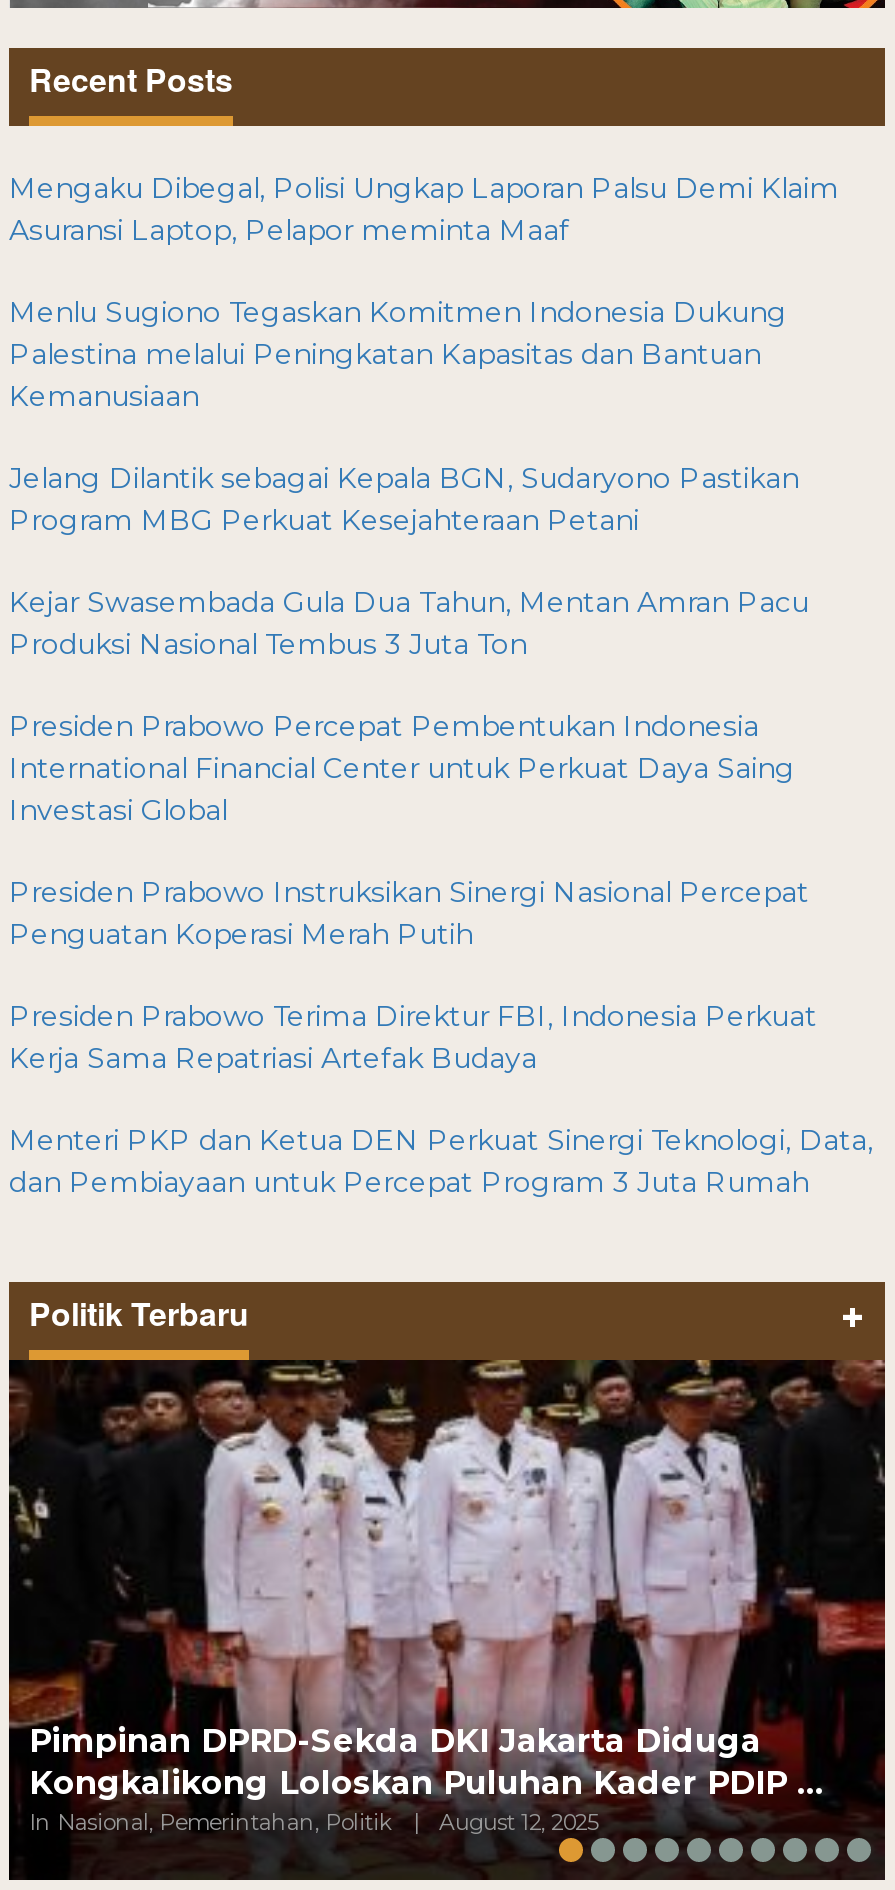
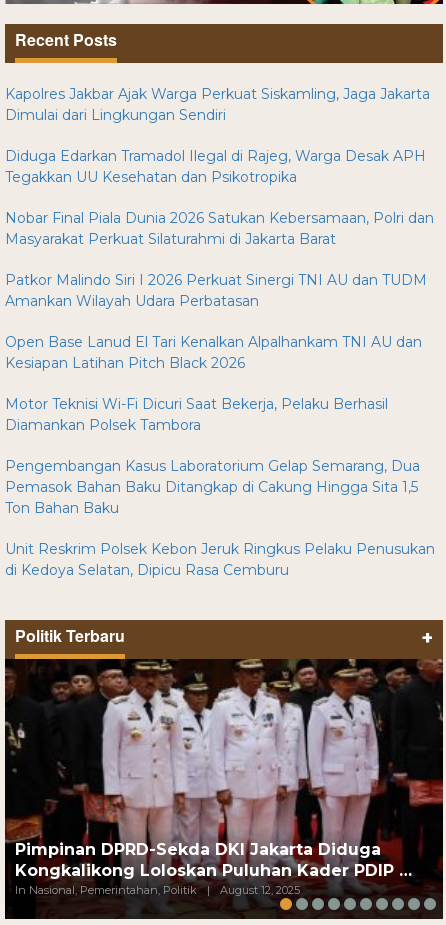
[9,170,839,248] Mengaku Dibegal, Polisi Ungkap Laporan Palsu Demi Klaim | Asuransi Laptop, Pelapor meminta Maaf -> [5,85,430,124] Kapolres Jakbar Ajak Warga Perkuat Siskamling, Jaga Jakarta | Dimulai dari Lingkungan Sendiri
[9,294,787,414] Menlu Sugiono Tegaskan Komitmen Indonesia Dukung | Palestina melalui Peningkatan Kapasitas dan Bantuan | Kemanusiaan -> [5,147,426,186] Diduga Edarkan Tramadol Ilegal di Rajeg, Warga Desak APH | Tegakkan UU Kesehatan dan Psikotropika
[9,460,799,538] Jelang Dilantik sebagai Kepala BGN, Sudaryono Pastikan | Program MBG Perkuat Kesejahteraan Petani -> [5,209,434,248] Nobar Final Piala Dunia 2026 Satukan Kebersamaan, Polri dan | Masyarakat Perkuat Silaturahmi di Jakarta Barat
[9,584,809,662] Kejar Swasembada Gula Dua Tahun, Mentan Amran Pacu | Produksi Nasional Tembus 3 Juta Ton -> [5,271,427,310] Patkor Malindo Siri I 2026 Perkuat Sinergi TNI AU dan TUDM | Amankan Wilayah Udara Perbatasan
[9,708,795,828] Presiden Prabowo Percepat Pembentukan Indonesia | International Financial Center untuk Perkuat Daya Saing | Investasi Global -> [5,333,422,372] Open Base Lanud El Tari Kenalkan Alpalhankam TNI AU dan | Kesiapan Latihan Pitch Black 2026
[9,874,809,952] Presiden Prabowo Instruksikan Sinergi Nasional Percepat | Penguatan Koperasi Merah Putih -> [5,395,388,434] Motor Teknisi Wi-Fi Dicuri Saat Bekerja, Pelaku Berhasil | Diamankan Polsek Tambora
[9,998,817,1076] Presiden Prabowo Terima Direktur FBI, Indonesia Perkuat | Kerja Sama Repatriasi Artefak Budaya -> [5,457,420,517] Pengembangan Kasus Laboratorium Gelap Semarang, Dua | Pemasok Bahan Baku Ditangkap di Cakung Hingga Sita 1,5 | Ton Bahan Baku
[9,1122,873,1200] Menteri PKP dan Ketua DEN Perkuat Sinergi Teknologi, Data, | dan Pembiayaan untuk Percepat Program 3 Juta Rumah -> [5,540,435,579] Unit Reskrim Polsek Kebon Jeruk Ringkus Pelaku Penusukan | di Kedoya Selatan, Dipicu Rasa Cemburu

